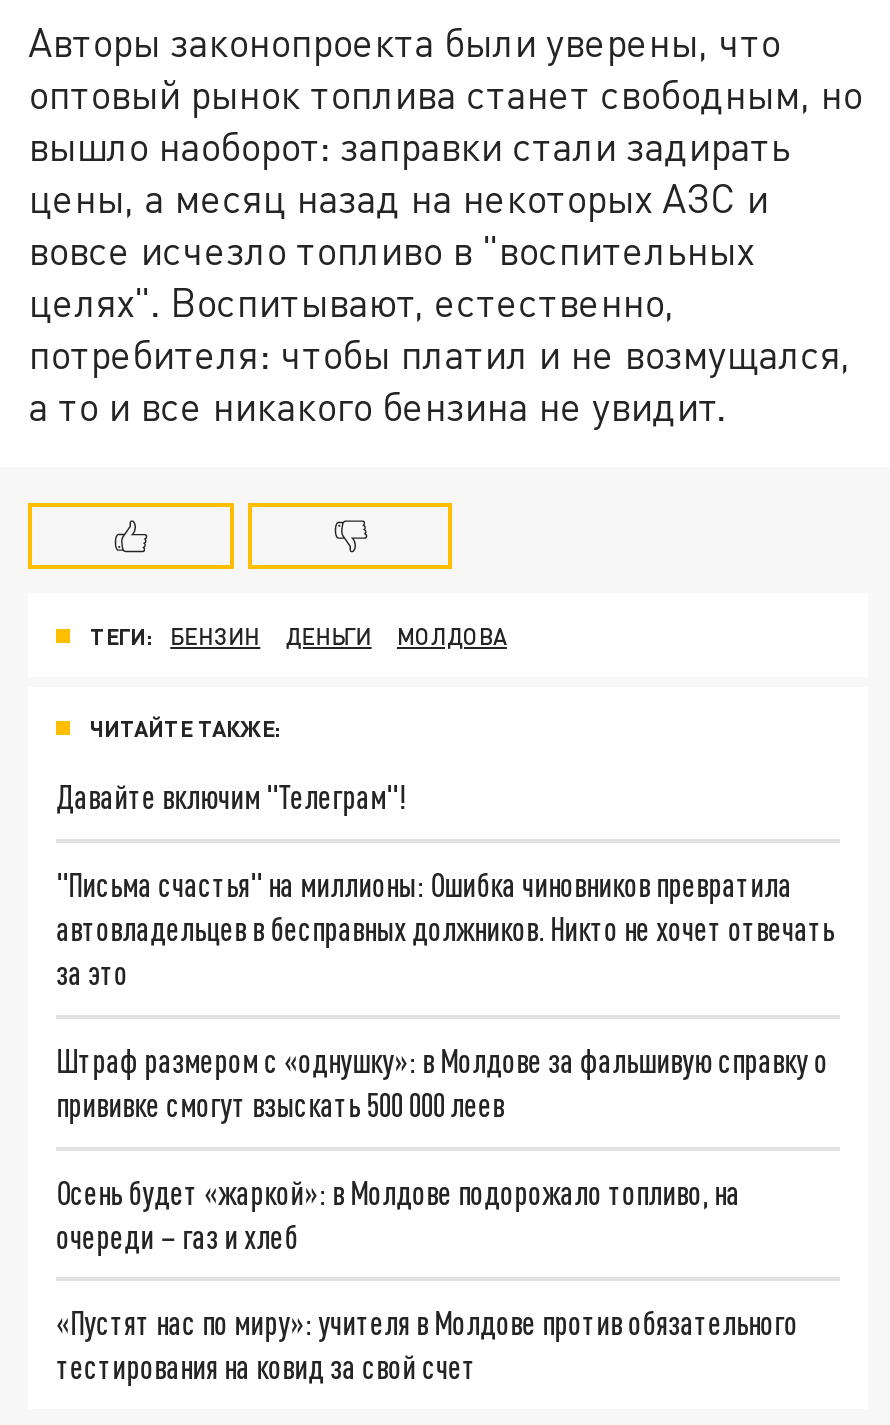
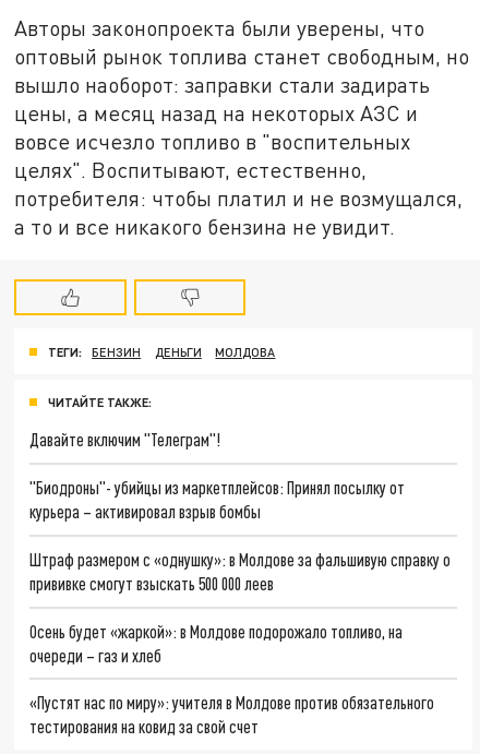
[56,865,834,991] "Письма счастья" на миллионы: Ошибка чиновников превратила | автовладельцев в бесправных должников. Никто не хочет отвечать | за это -> [30,477,405,522] "Биодроны"- убийцы из маркетплейсов: Принял посылку от | курьера – активировал взрыв бомбы

